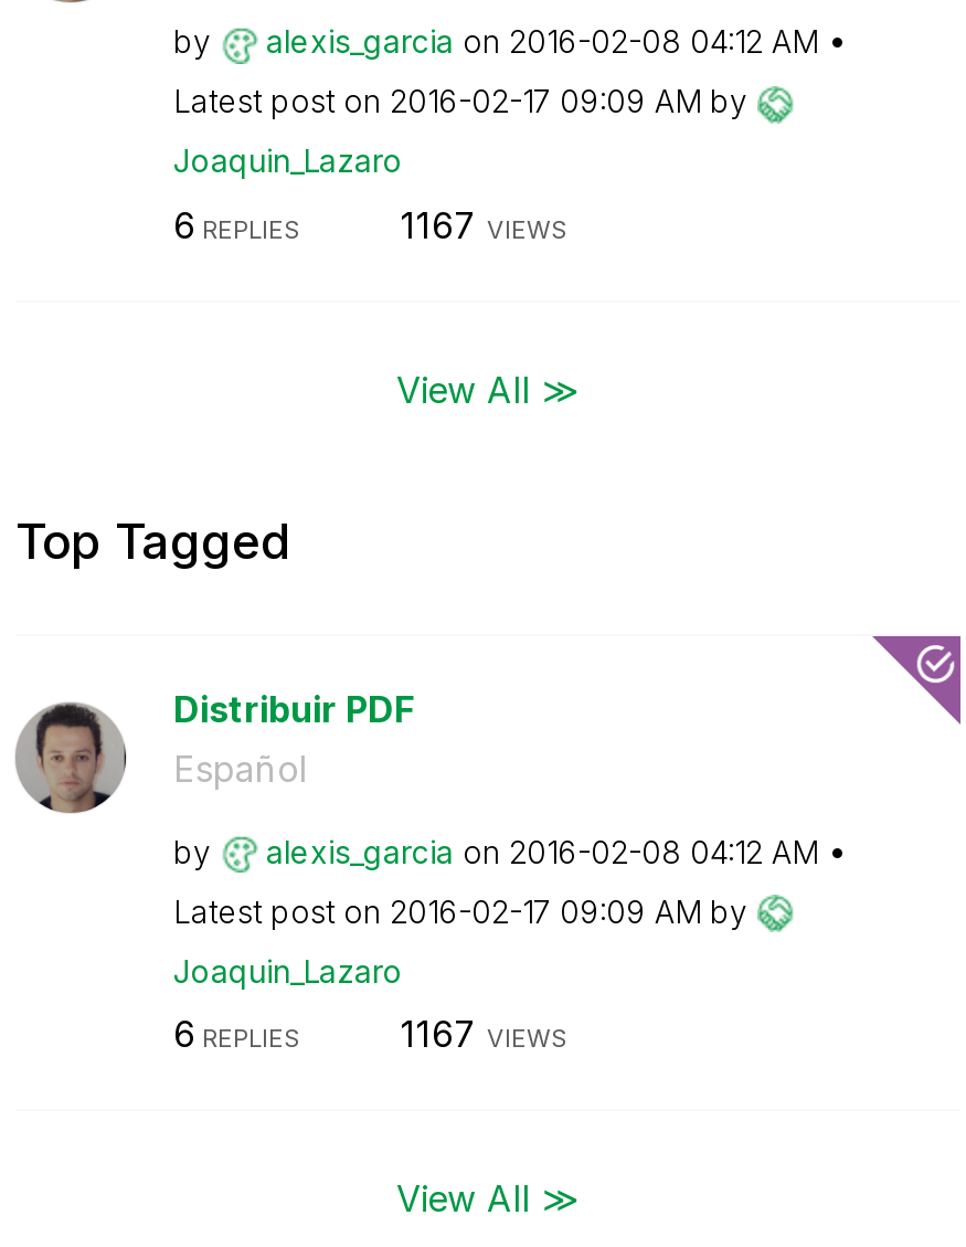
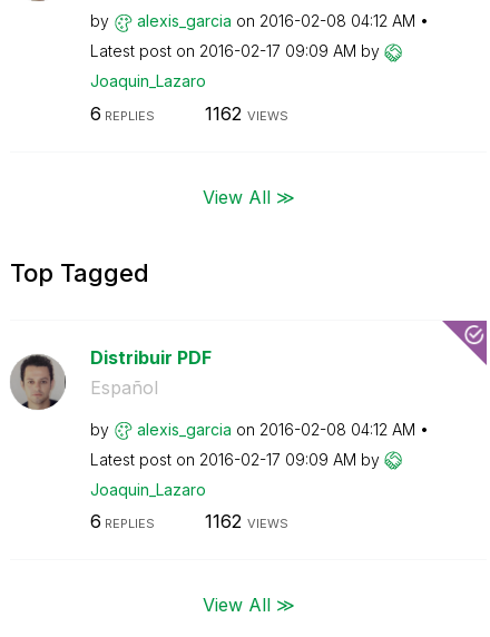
[401,202,569,246] 1167 VIEWS -> [204,102,288,124] 1162 VIEWS
[401,1012,569,1056] 1167 VIEWS -> [204,510,288,532] 1162 VIEWS

